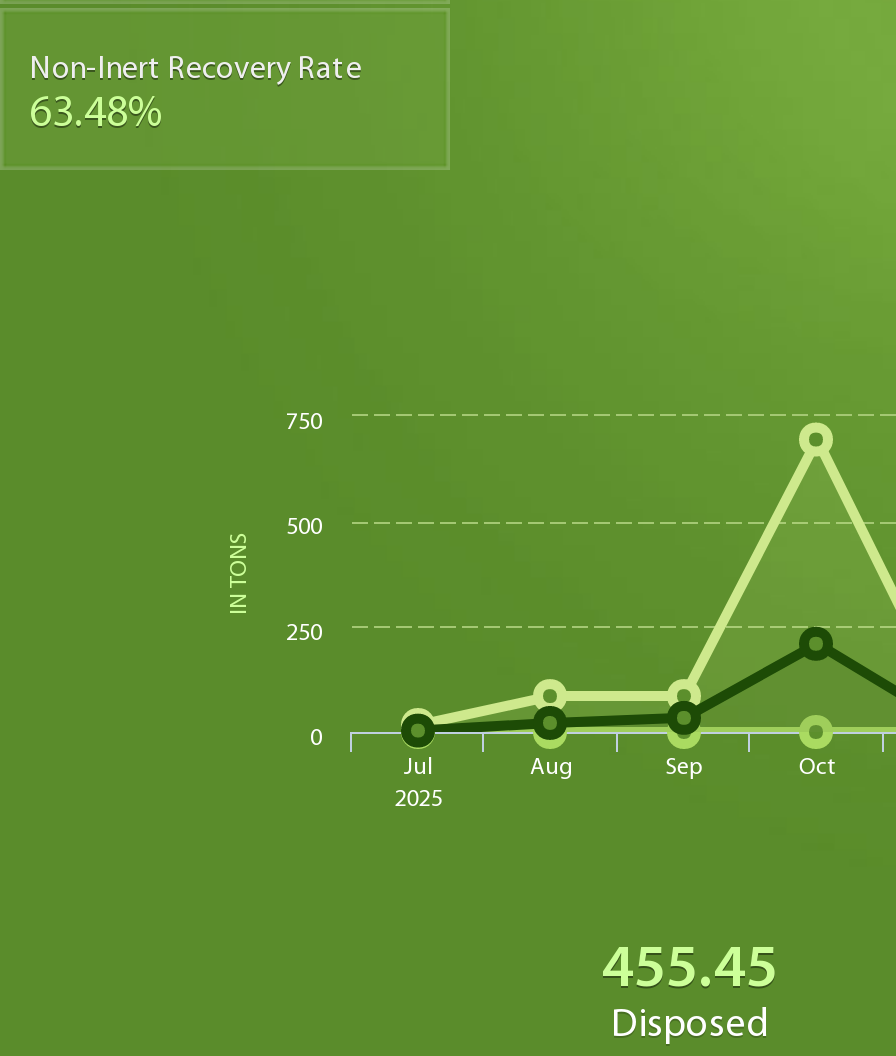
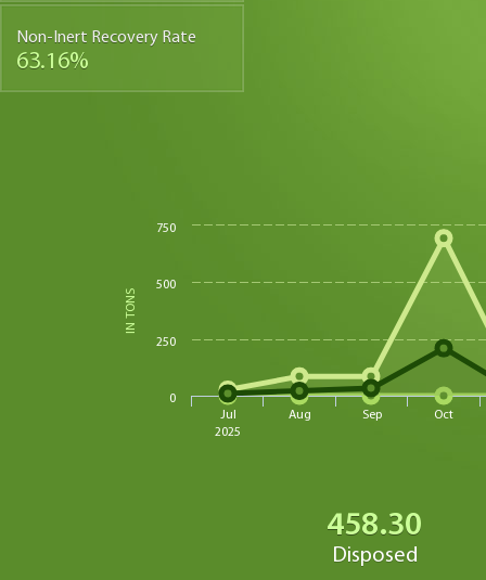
[30,92,164,138] 63.48% -> [16,50,89,75] 63.16%
[602,940,778,1002] 455.45 -> [327,510,422,543] 458.30

